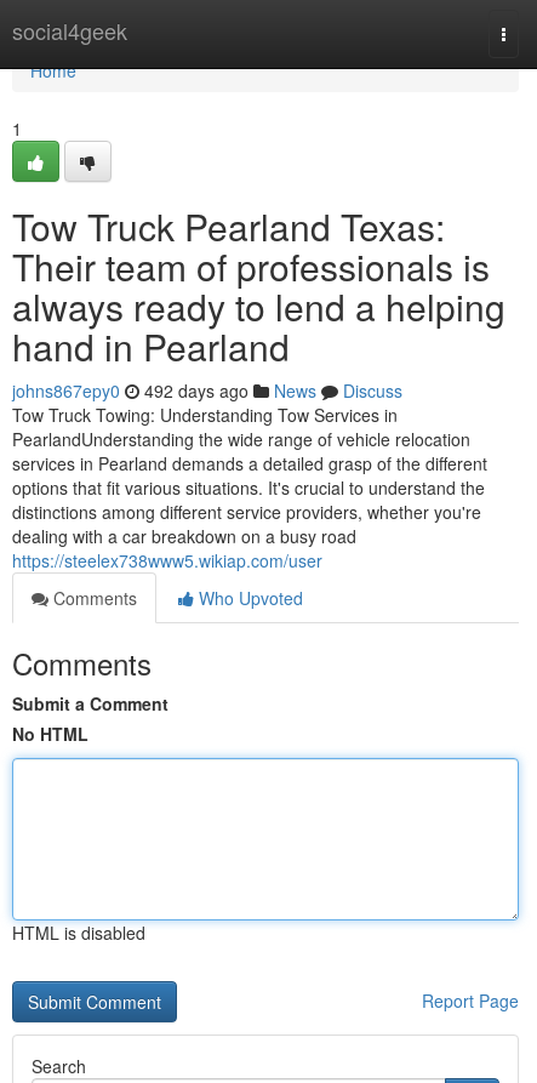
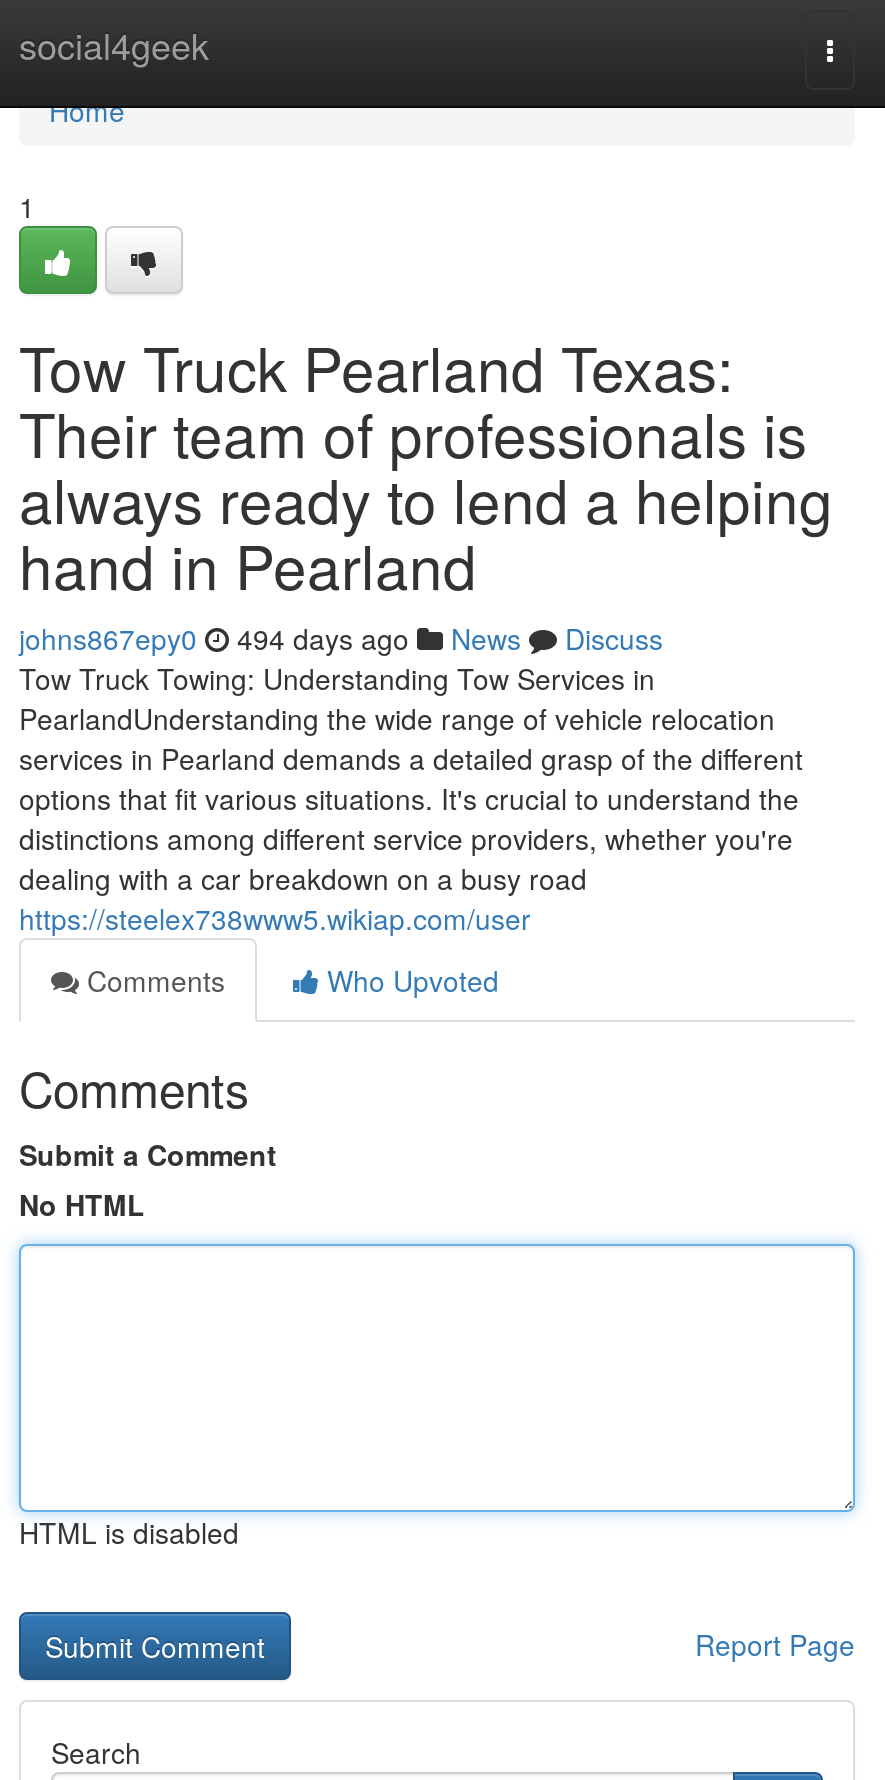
[12,378,402,403] johns867epy0 492 days ago News Discuss -> [19,618,663,658] johns867epy0 494 days ago News Discuss

